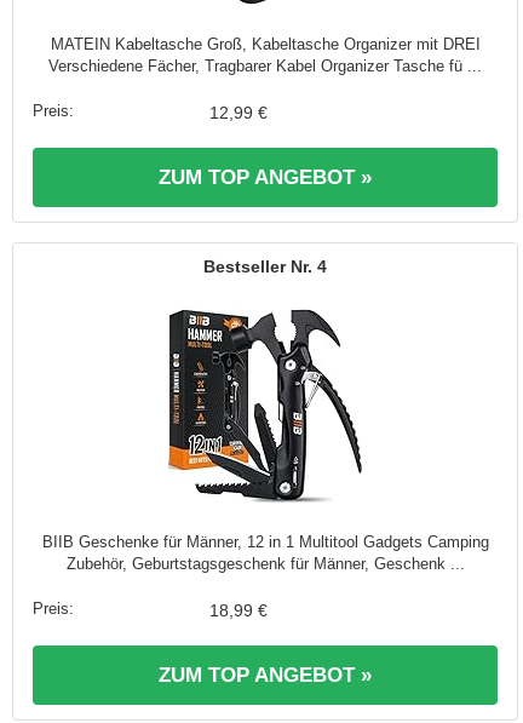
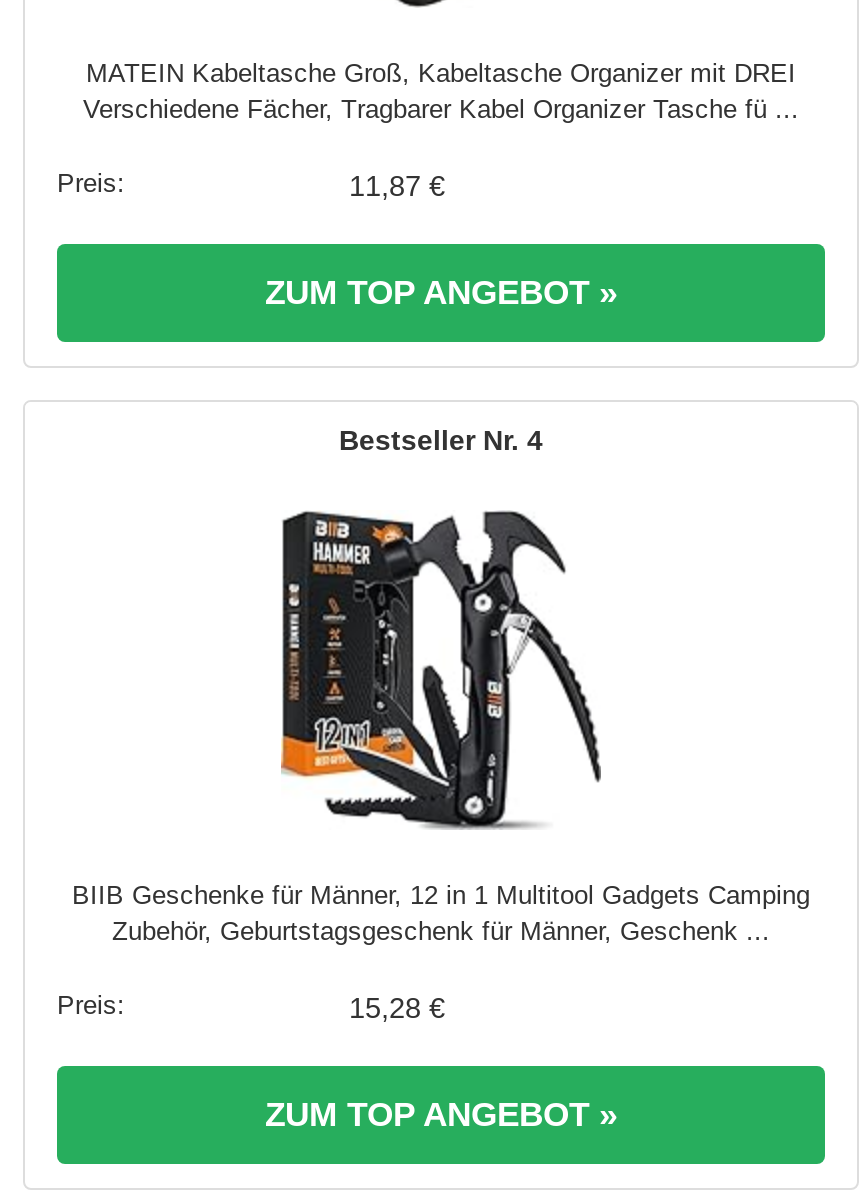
[209,103,268,122] 12,99 € -> [349,170,445,202] 11,87 €
[209,601,268,620] 18,99 € -> [349,992,445,1024] 15,28 €

